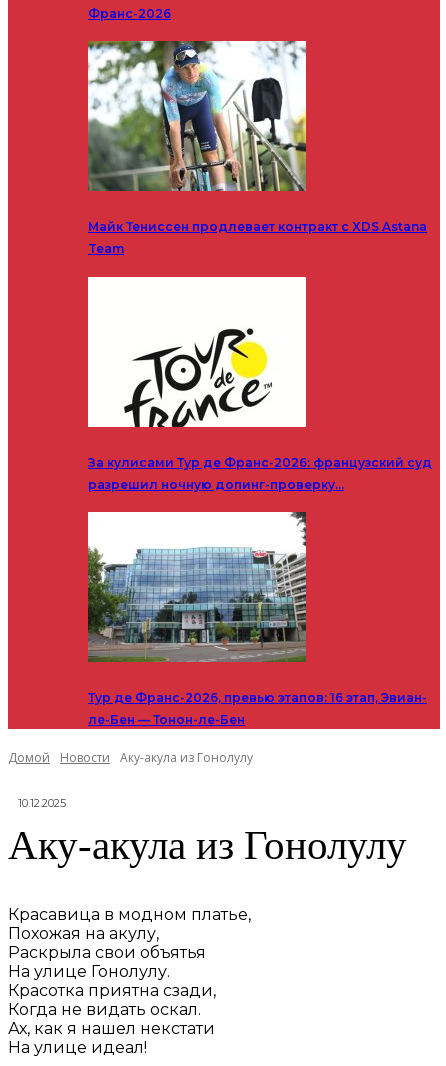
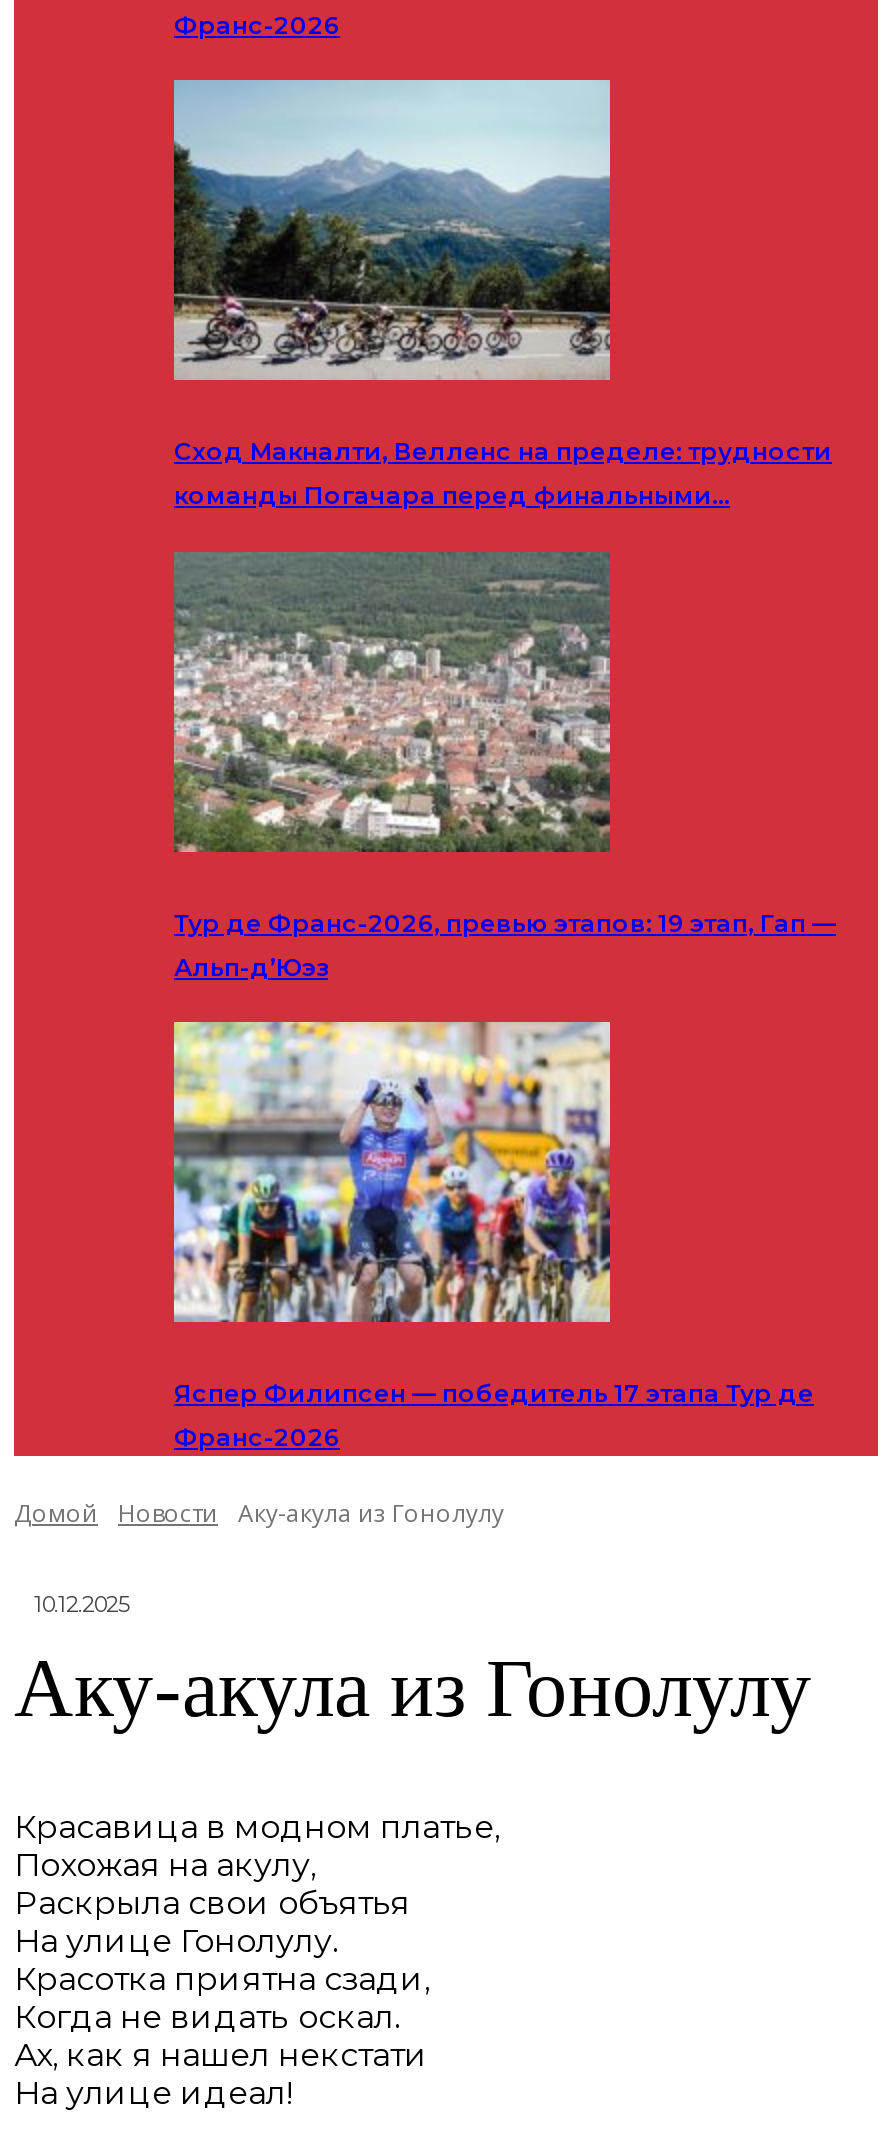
[87,40,427,234] [image] | Майк Тениссен продлевает контракт с XDS Astana -> [172,78,832,466] [image] | Сход Макналти, Велленс на пределе: трудности
[88,241,124,256] Team -> [174,480,730,510] команды Погачара перед финальными…
[87,276,432,470] [image] | За кулисами Тур де Франс-2026: французский суд -> [172,550,836,937] [image] | Тур де Франс-2026, превью этапов: 19 этап, Гап —
[88,477,344,492] разрешил ночную допинг-проверку… -> [174,951,328,981] Альп-д’Юэз
[87,511,427,705] [image] | Тур де Франс-2026, превью этапов: 16 этап, Эвиан- -> [172,1020,814,1408] [image] | Яспер Филипсен — победитель 17 этапа Тур де
[88,712,245,727] ле-Бен — Тонон-ле-Бен -> [174,1422,340,1452] Франс-2026

